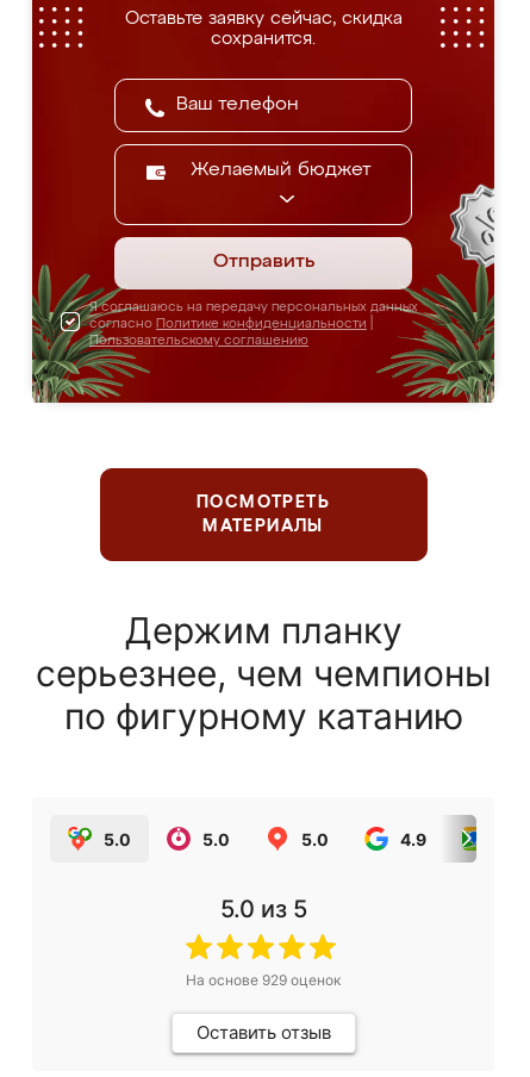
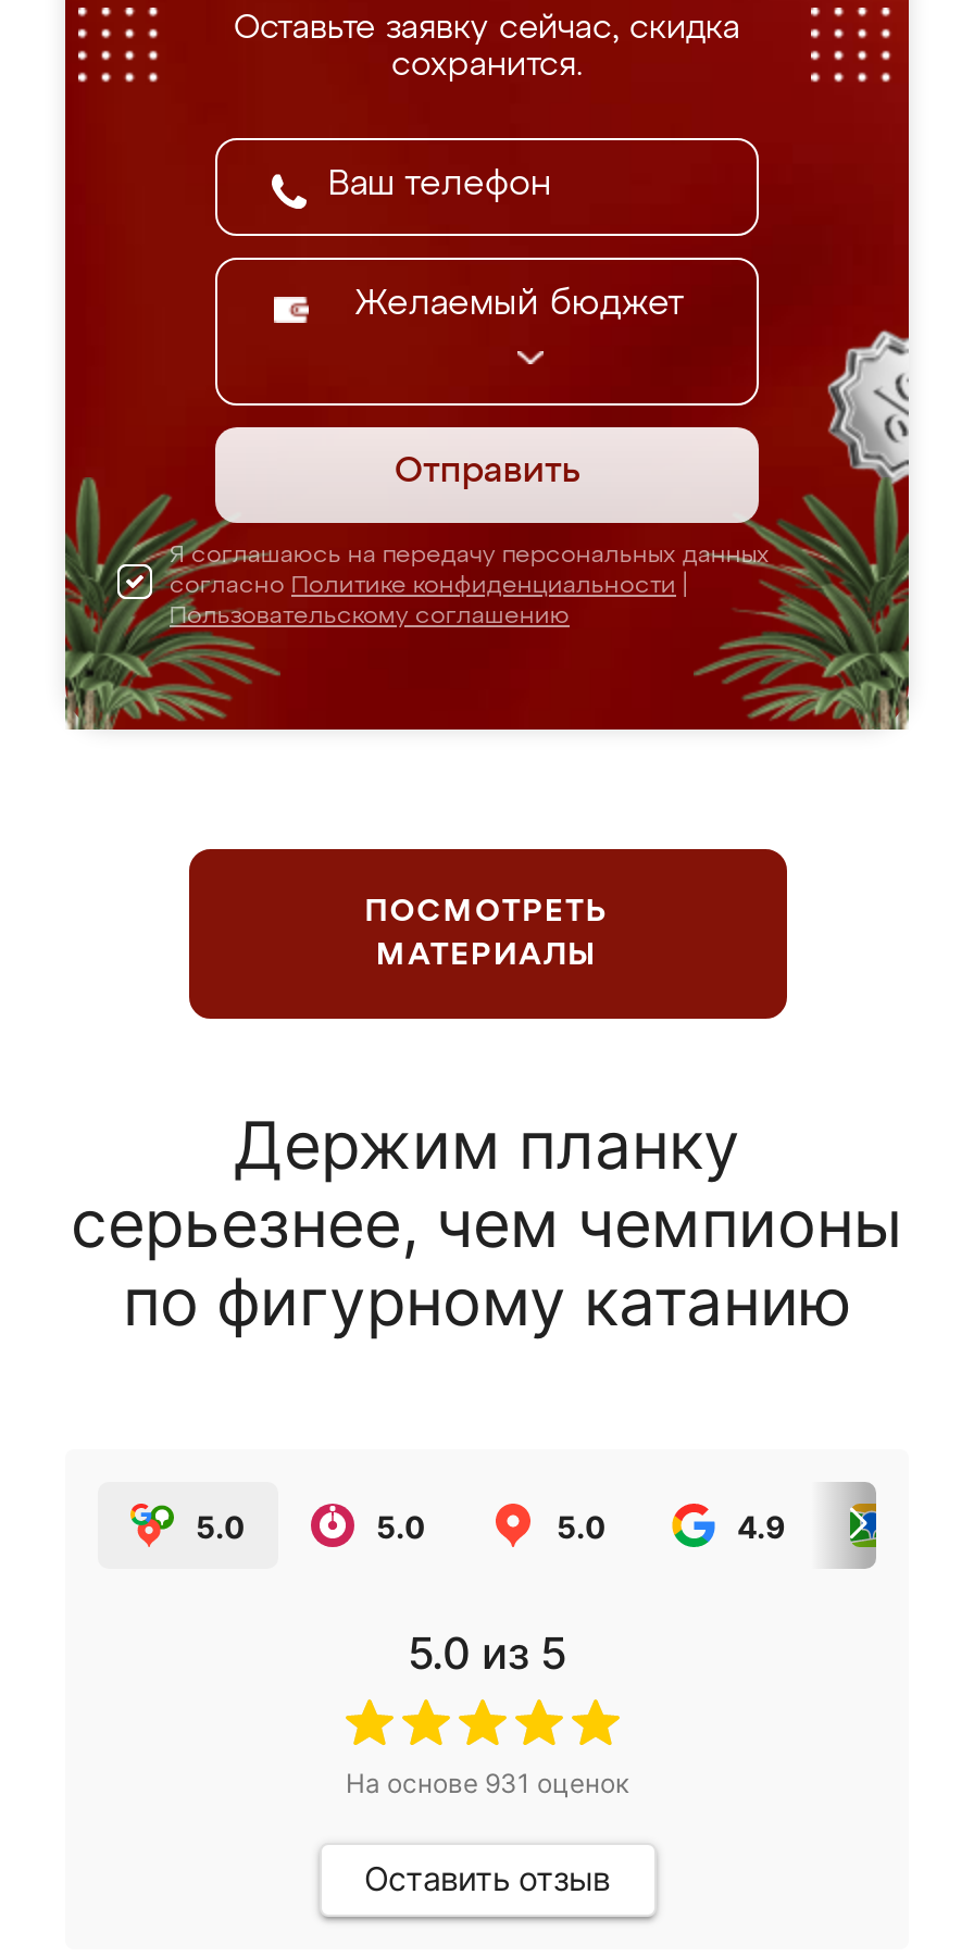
[186,971,341,989] На основе 929 оценок -> [346,1767,628,1799] На основе 931 оценок

